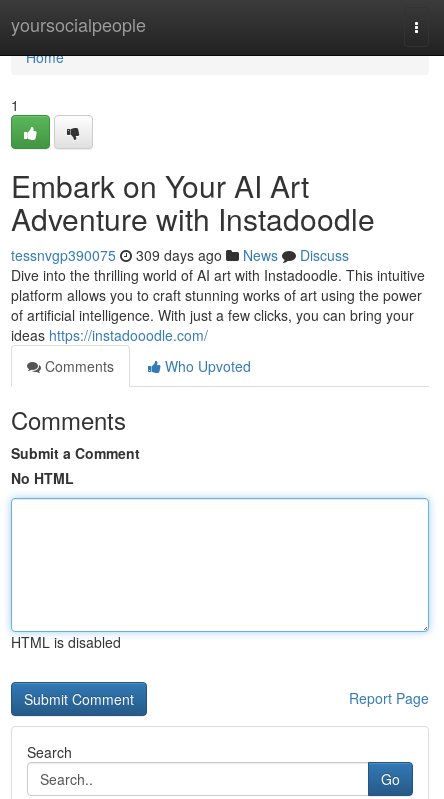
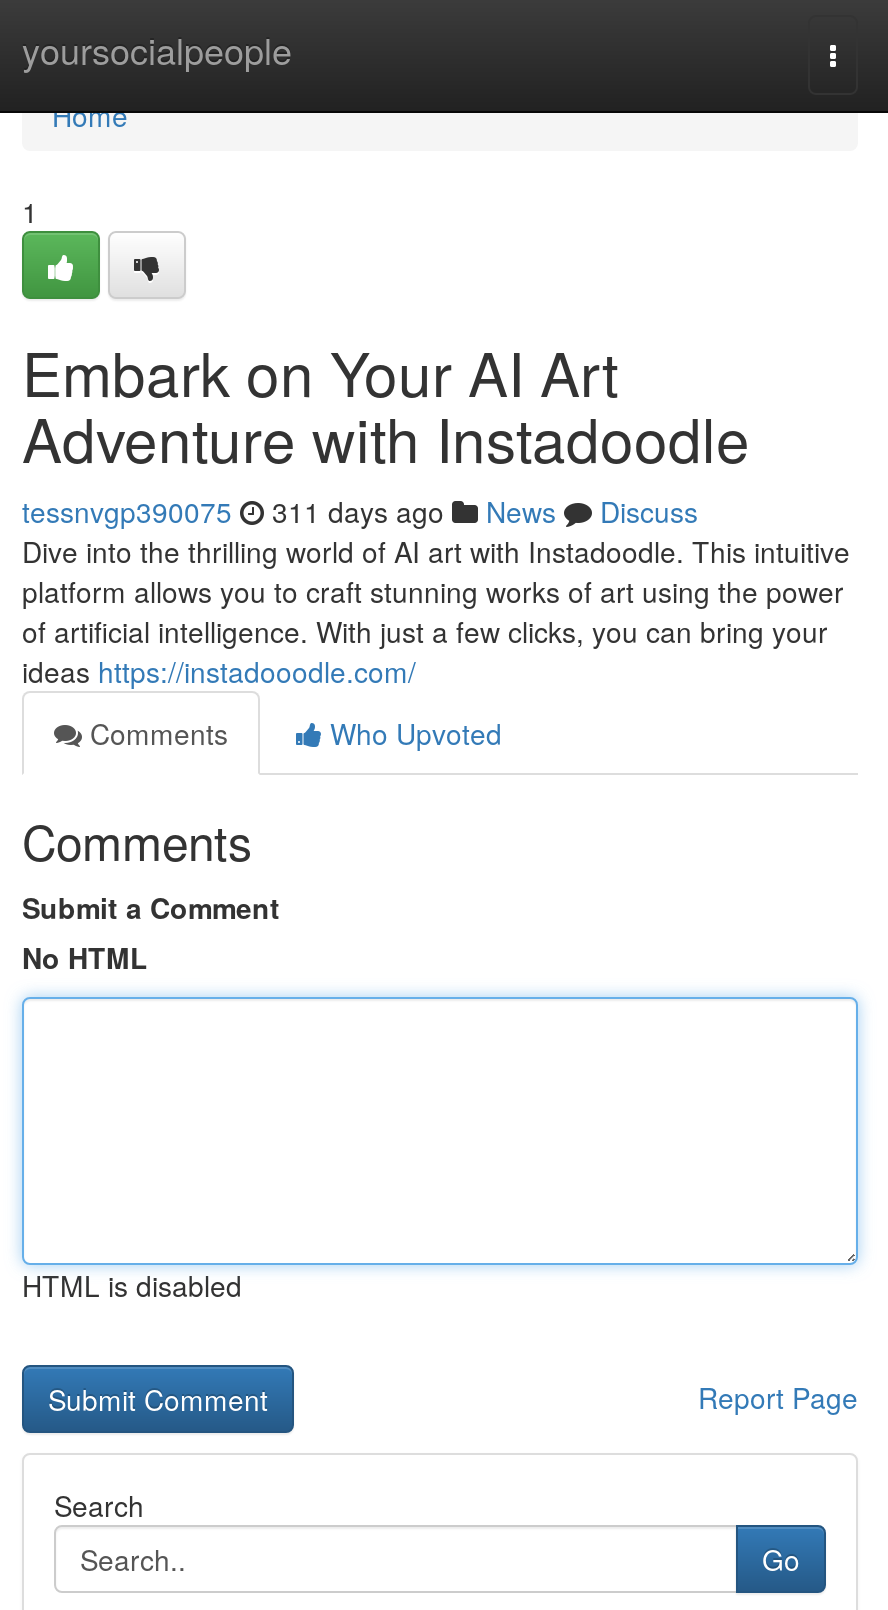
[11,245,349,265] tessnvgp390075 309 days ago News Discuss -> [22,491,698,531] tessnvgp390075 311 days ago News Discuss

